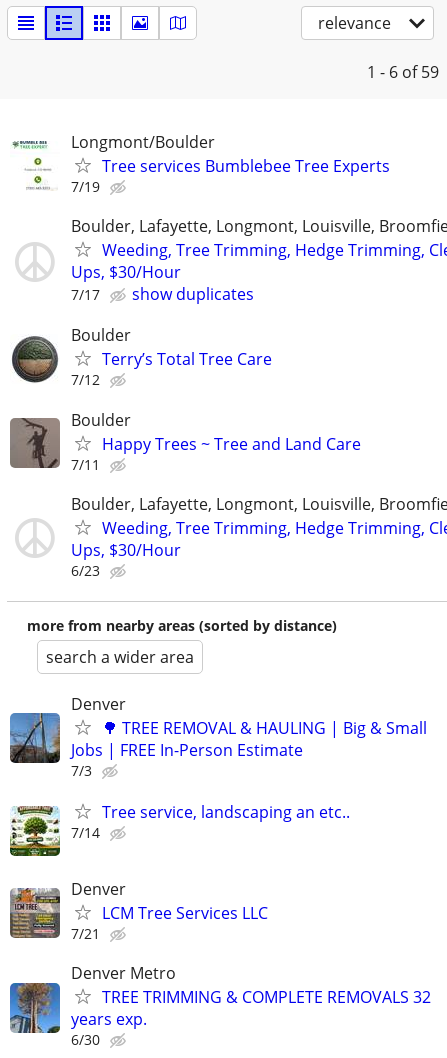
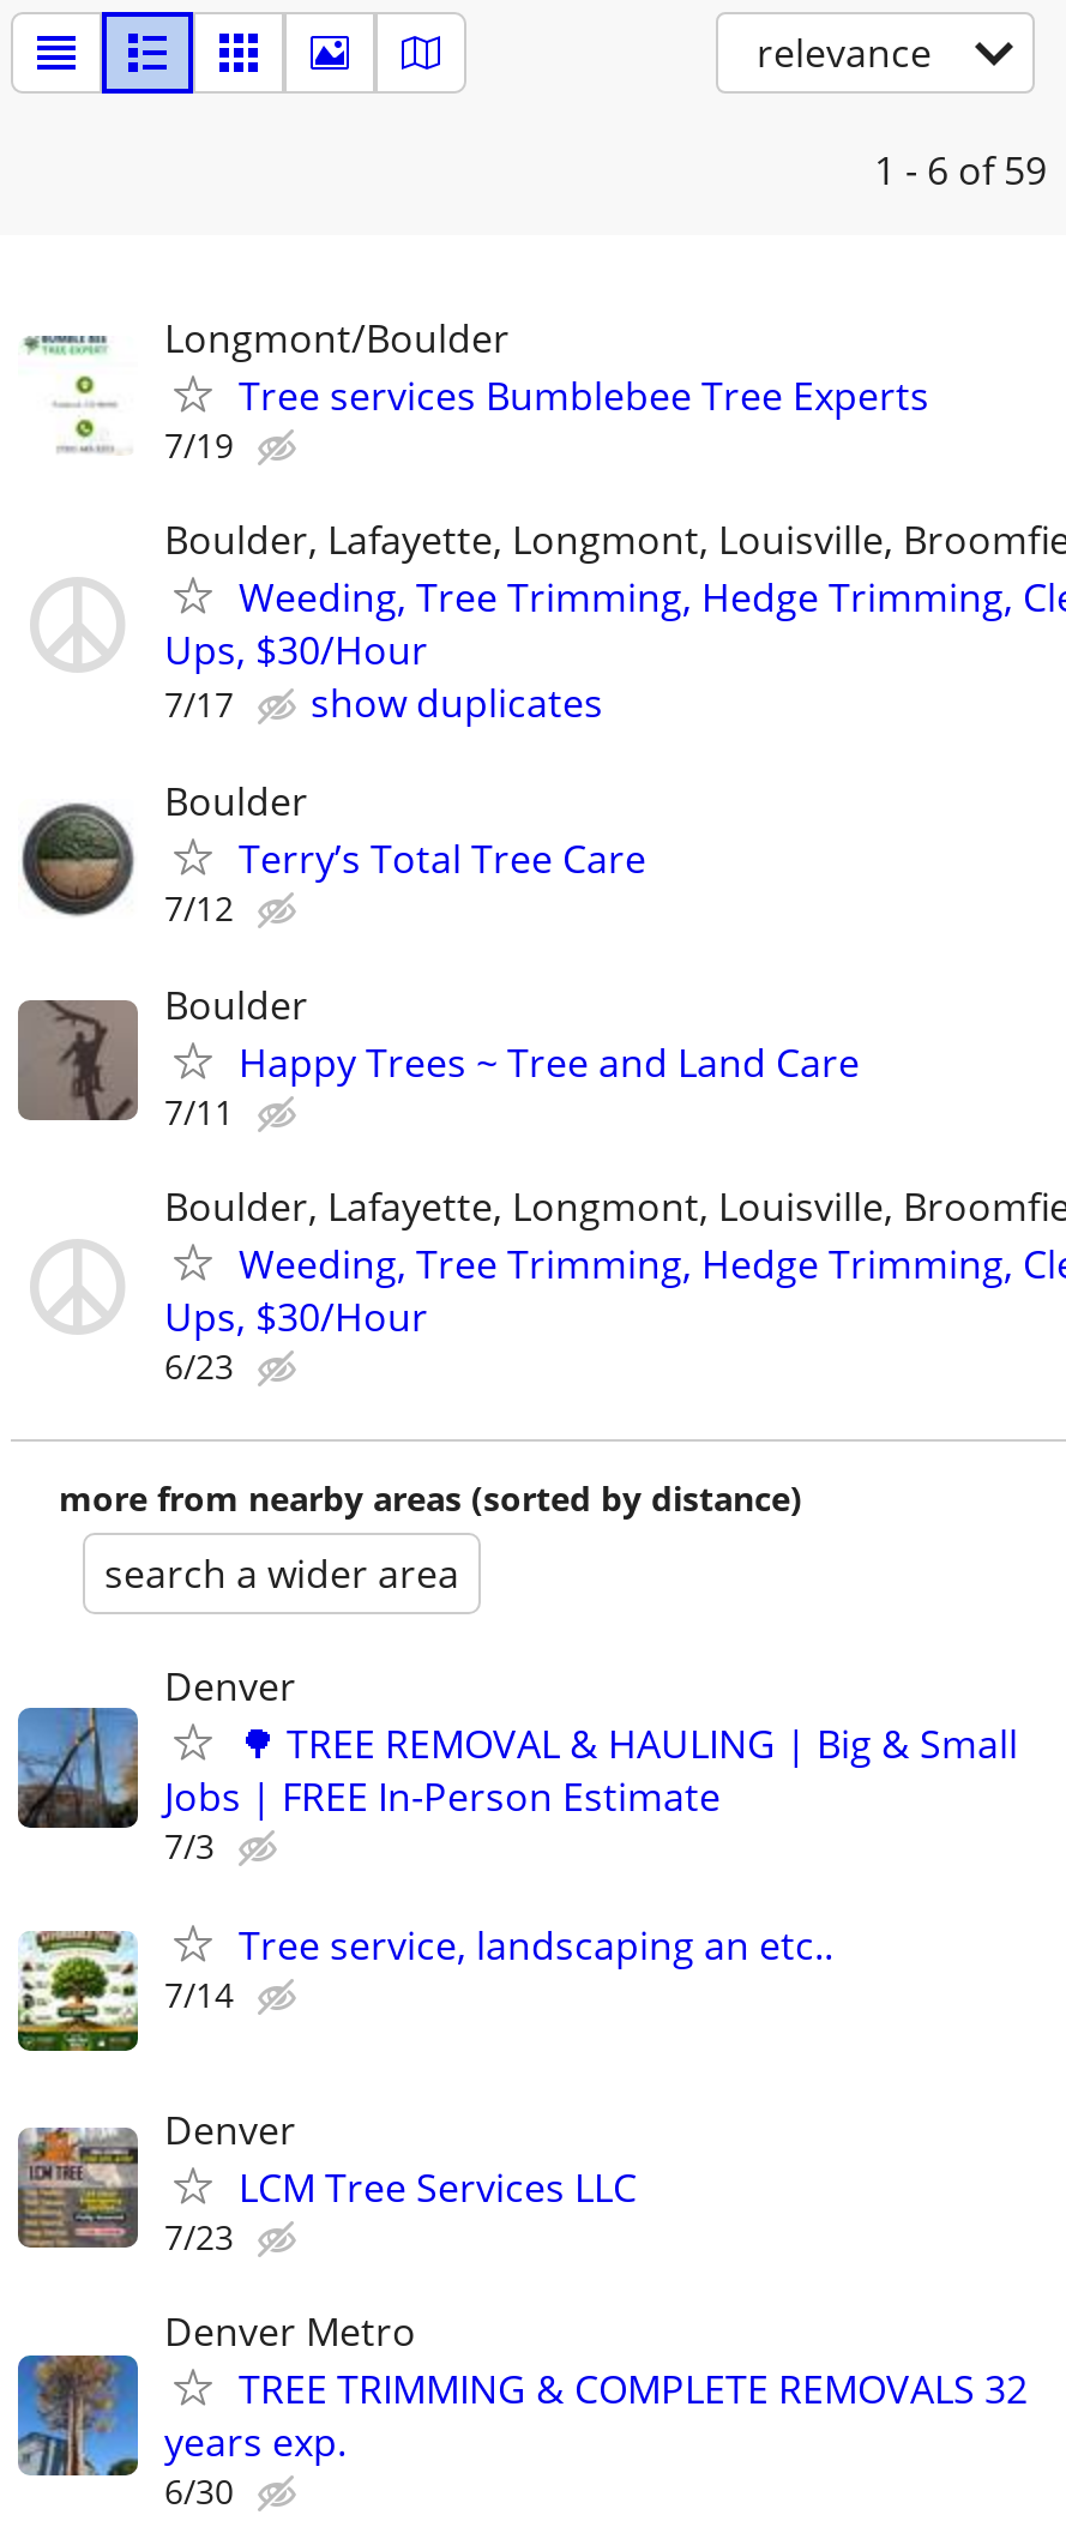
[71,924,100,943] 7/21 -> [164,2214,234,2260] 7/23

